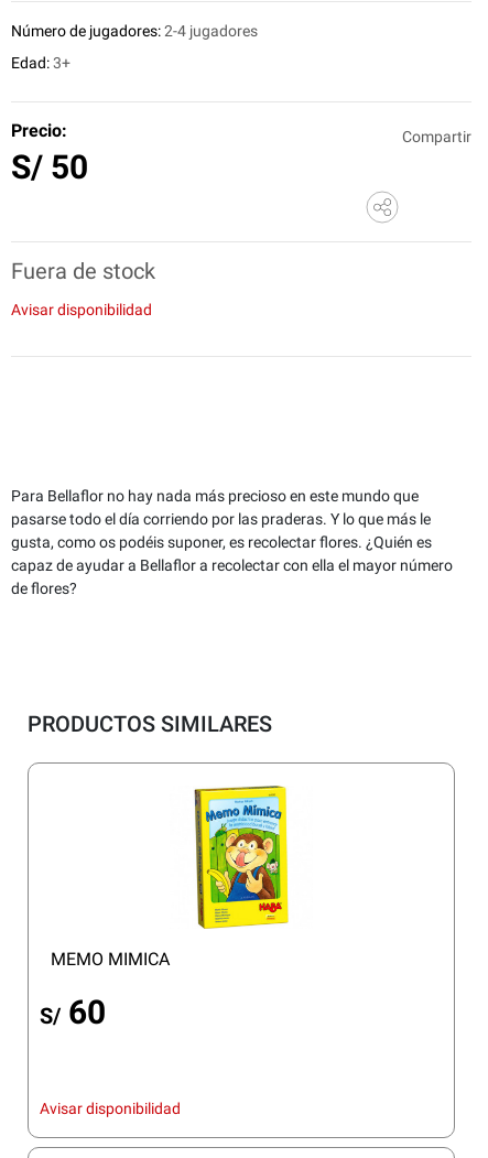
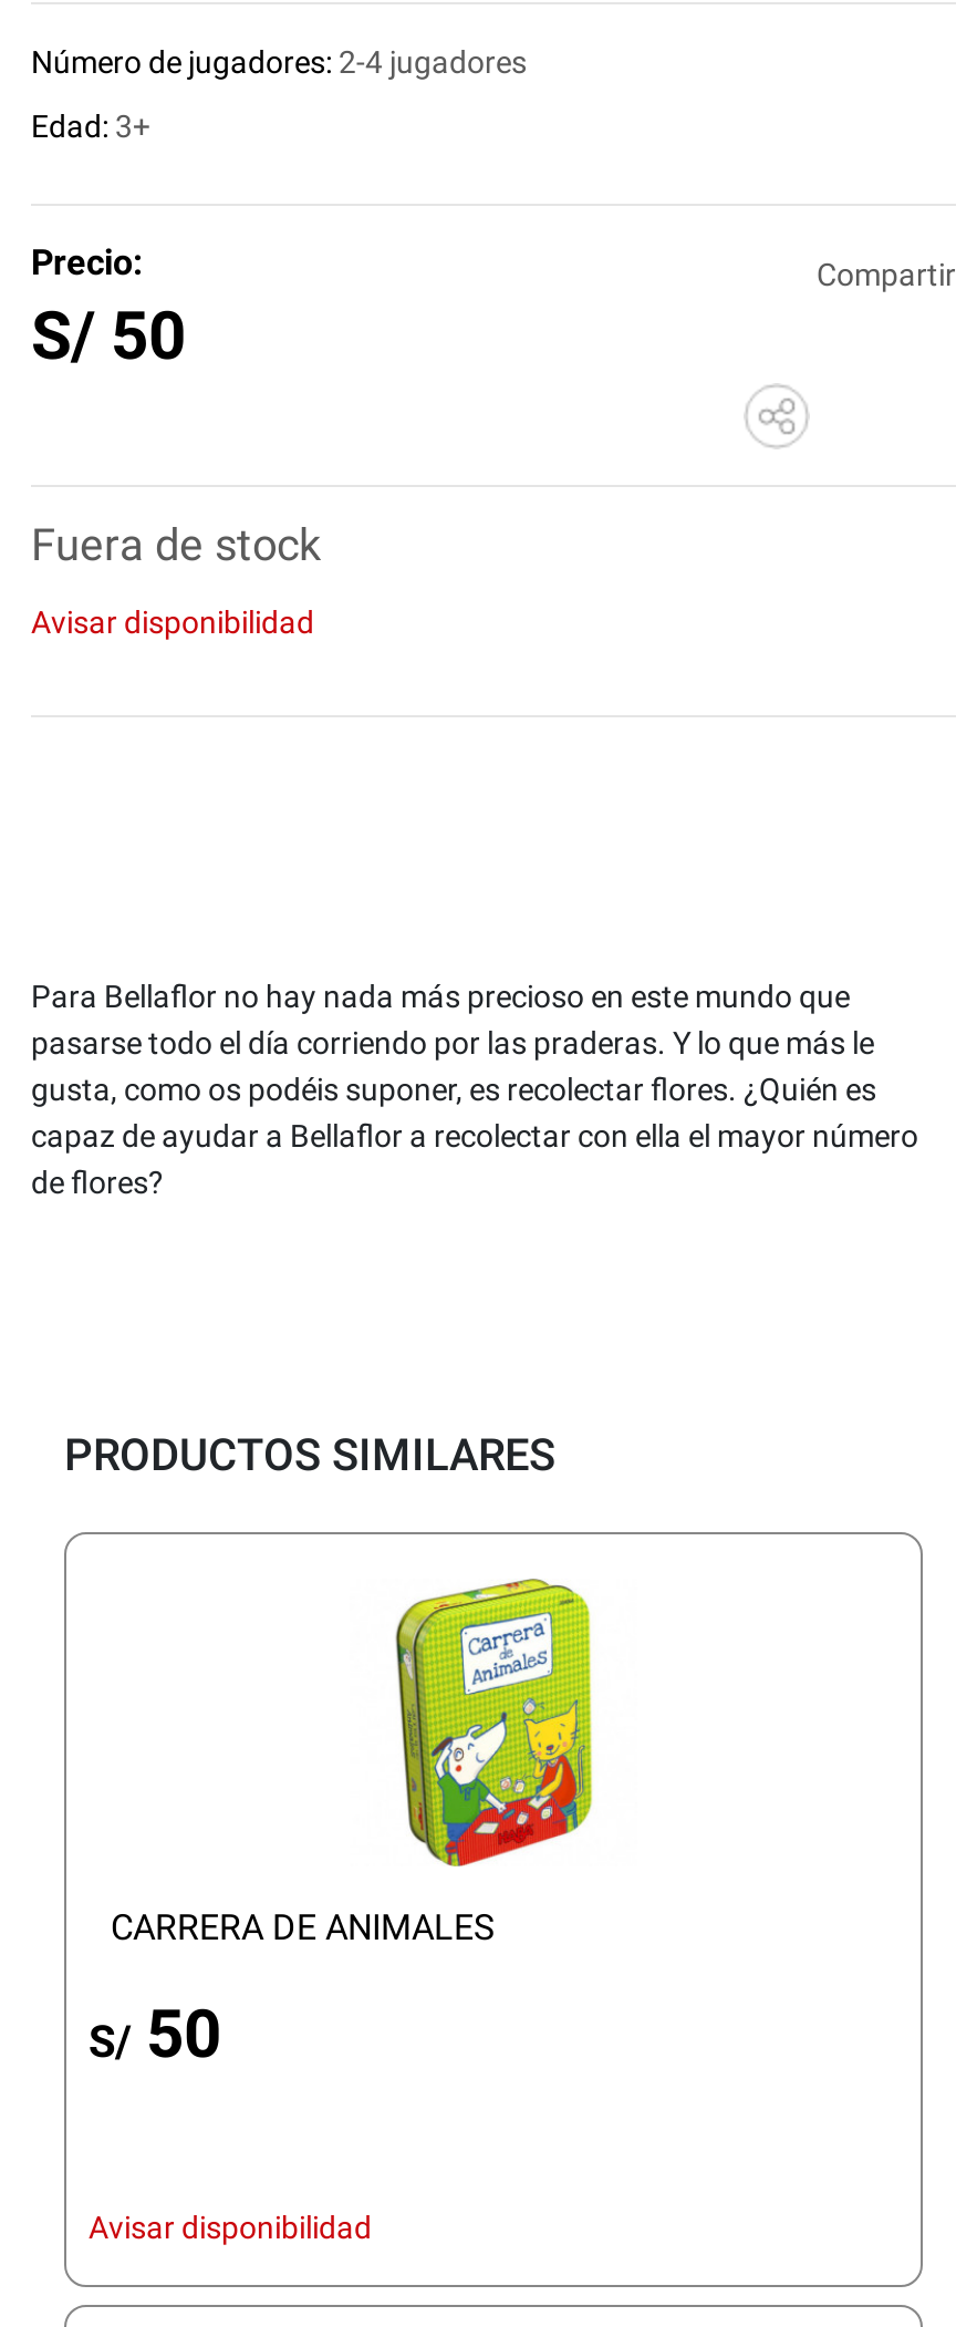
[51,784,291,970] [image] | MEMO MIMICA -> [111,1576,595,1949] [image] | CARRERA DE ANIMALES
[40,993,106,1032] S/ 60 -> [89,1996,221,2073] S/ 50

